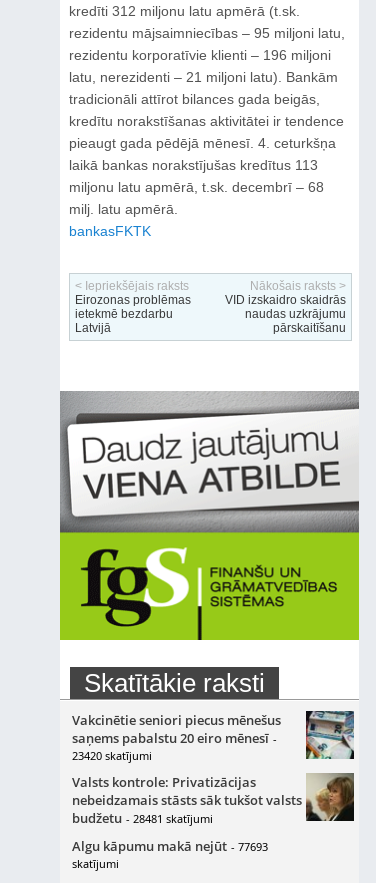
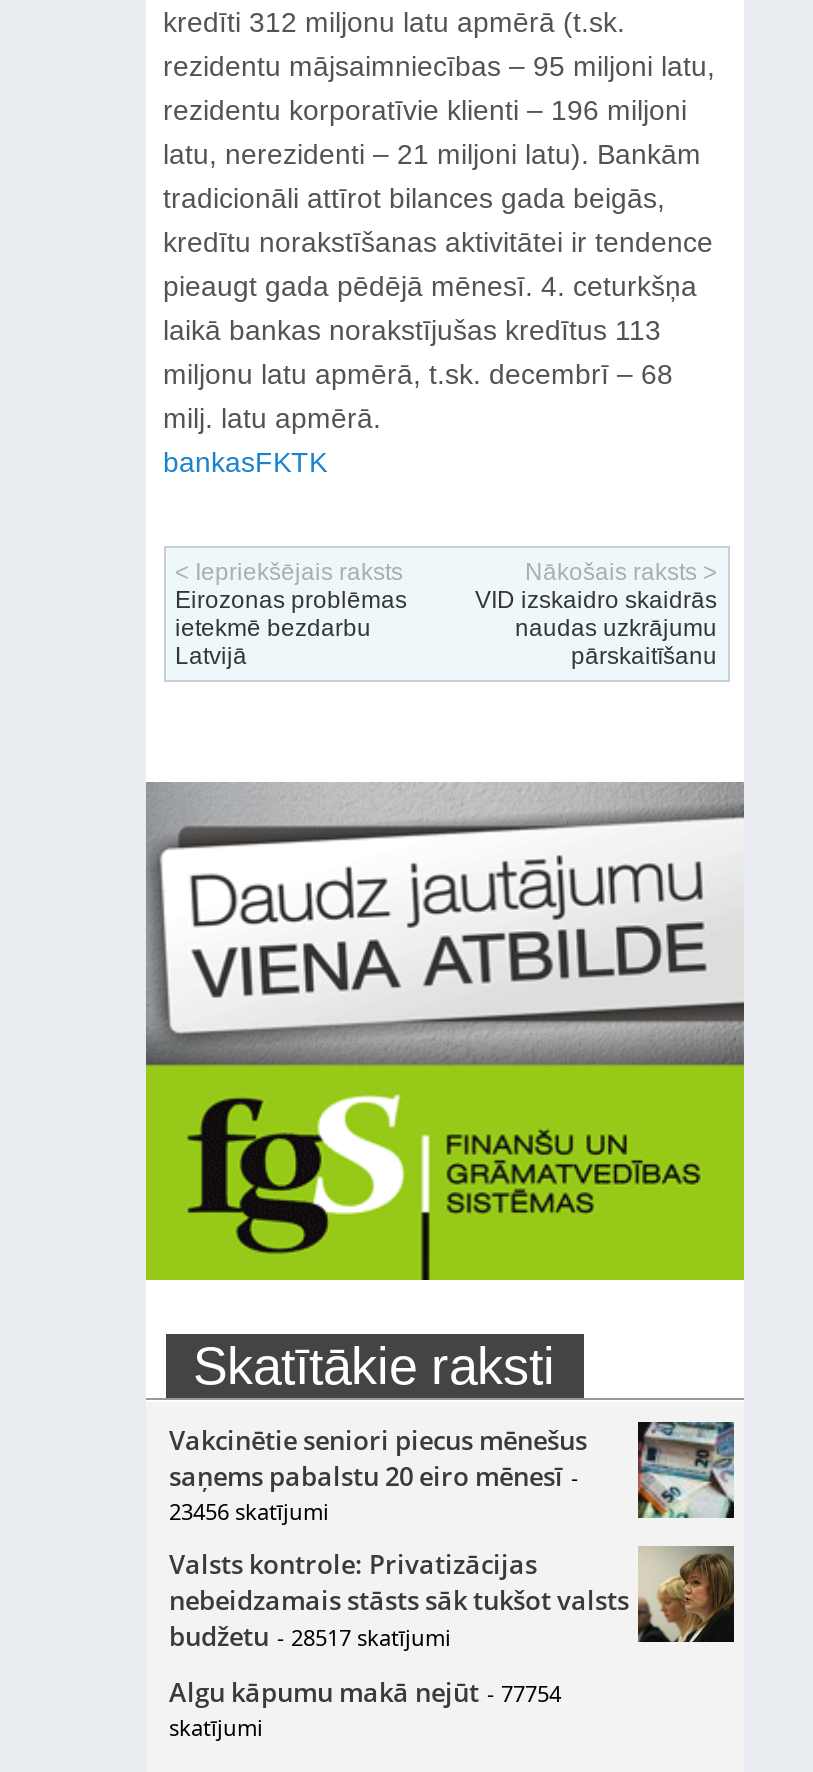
[71,748,151,763] 23420 skatījumi -> [169,1496,329,1526] 23456 skatījumi
[71,809,212,827] budžetu - 28481 skatījumi -> [169,1618,451,1654] budžetu - 28517 skatījumi
[71,837,267,855] Algu kāpumu makā nejūt - 77693 -> [169,1674,561,1710] Algu kāpumu makā nejūt - 77754

